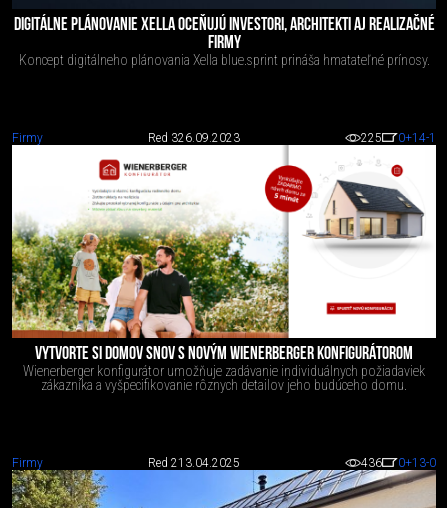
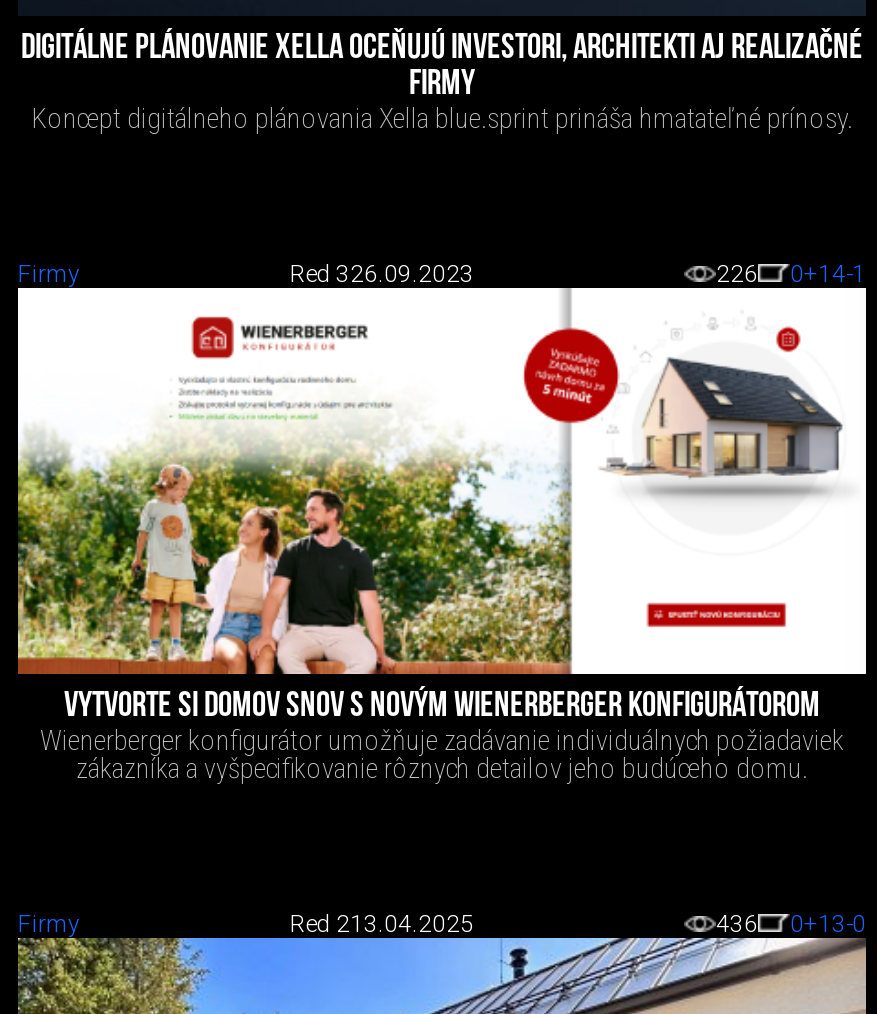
[361,131,436,145] 225 0+14-1 -> [716,259,866,287] 226 0+14-1

